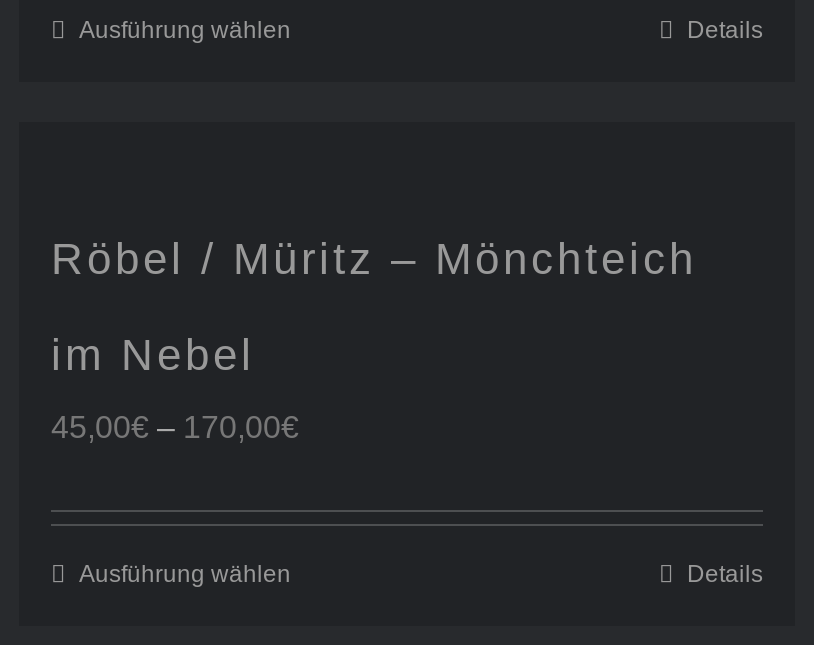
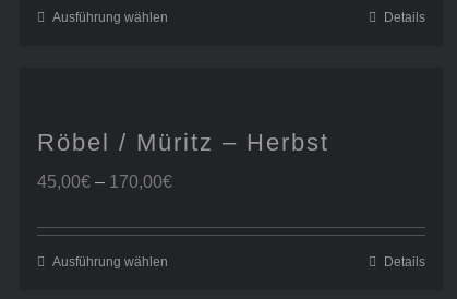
[51,235,697,381] Röbel / Müritz – Mönchteich | im Nebel -> [37,129,329,157] Röbel / Müritz – Herbst

